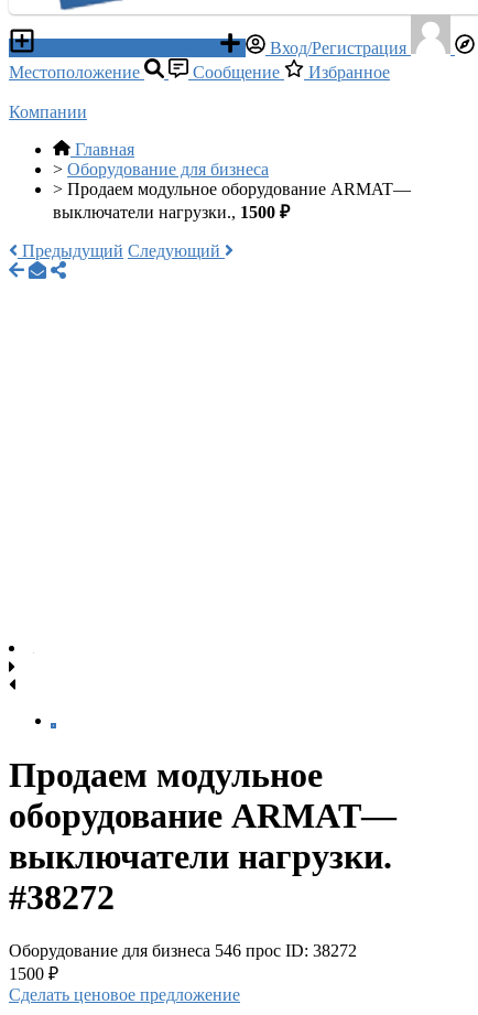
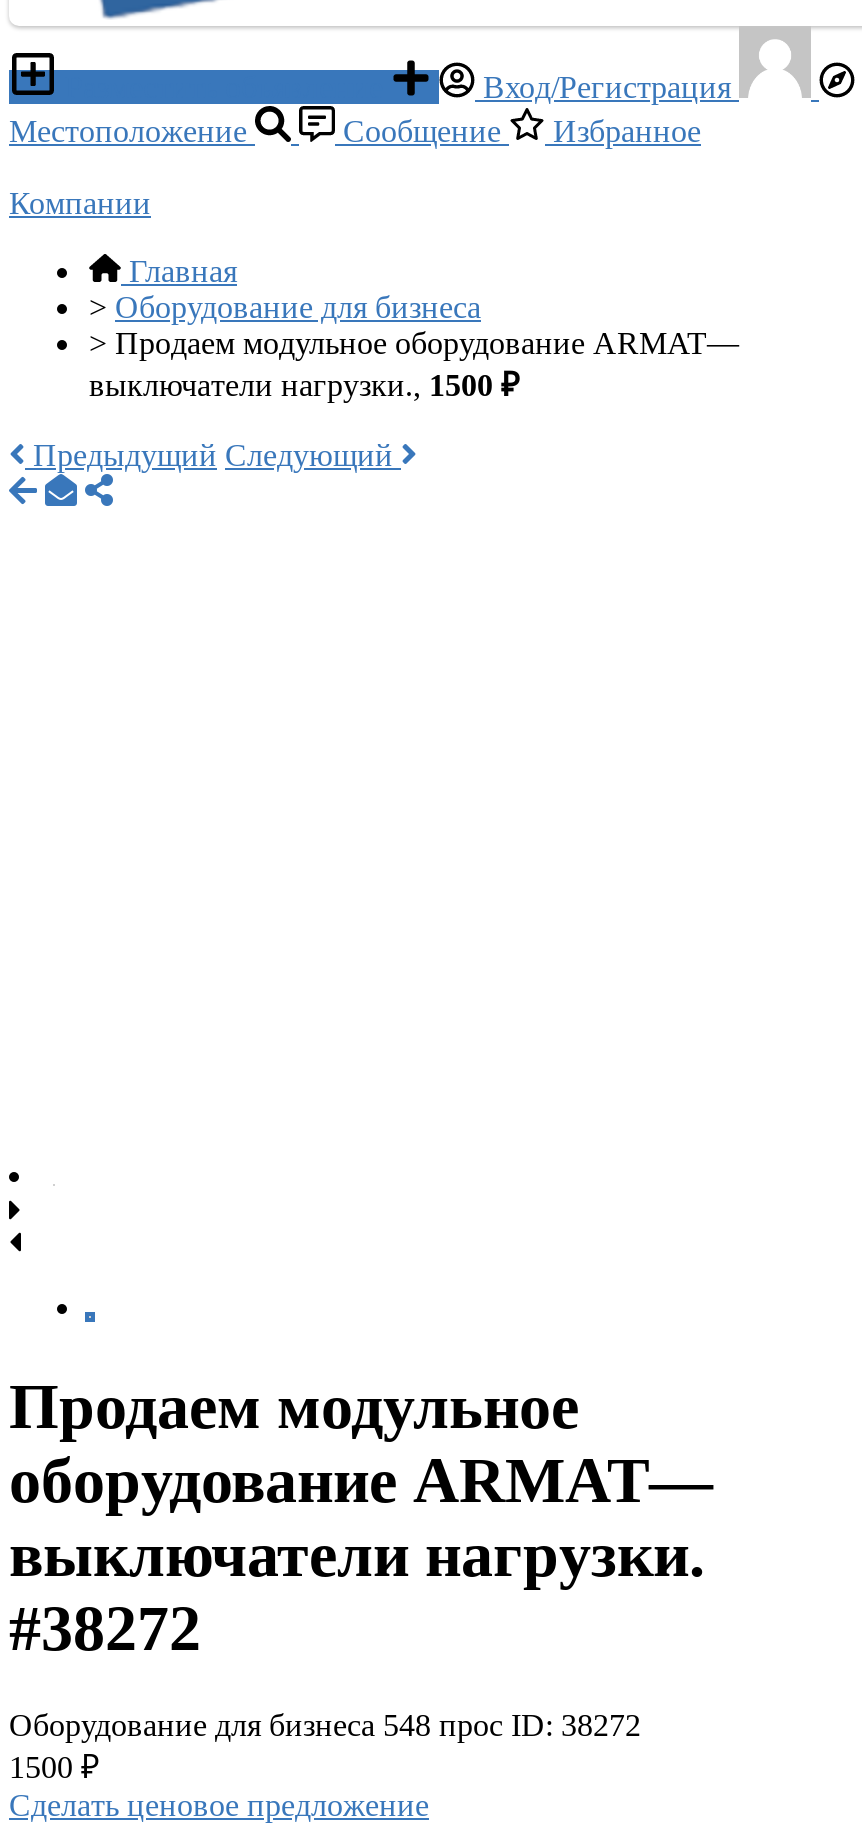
[9,941,357,960] Оборудование для бизнеса 546 прос ID: 38272 -> [9,1708,641,1742] Оборудование для бизнеса 548 прос ID: 38272

